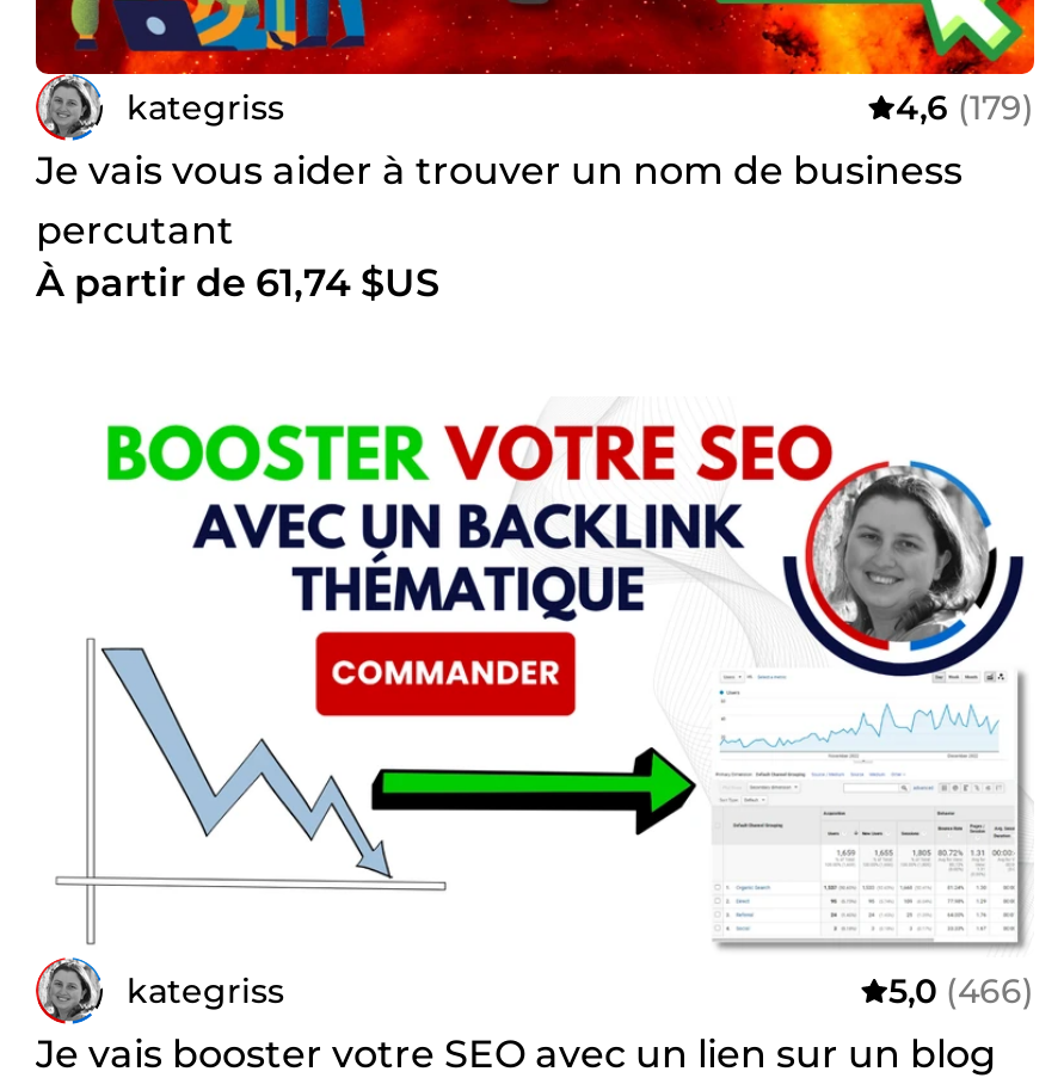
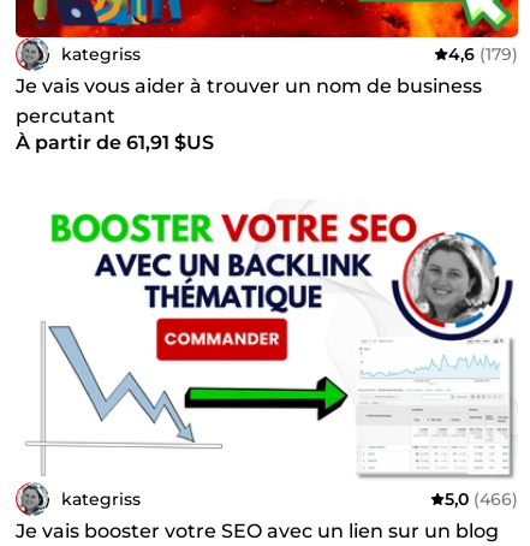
[36,260,439,306] À partir de 61,74 $US -> [16,131,214,154] À partir de 61,91 $US

